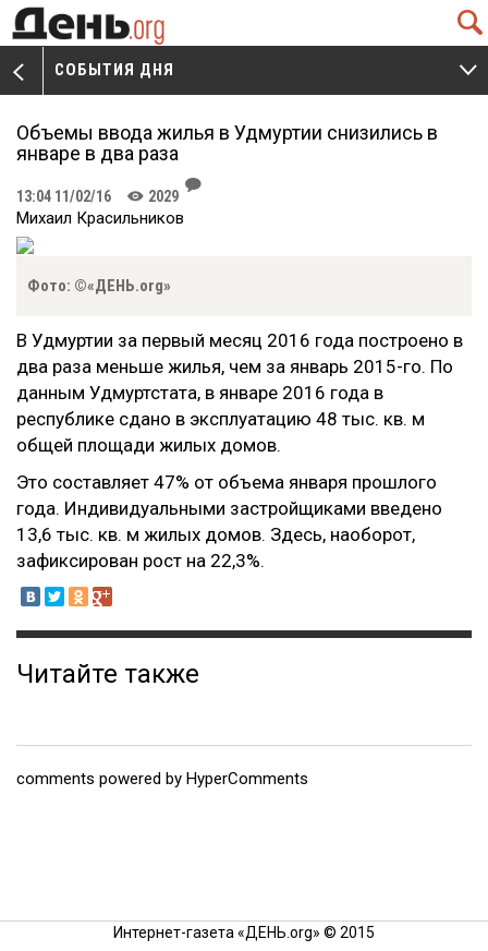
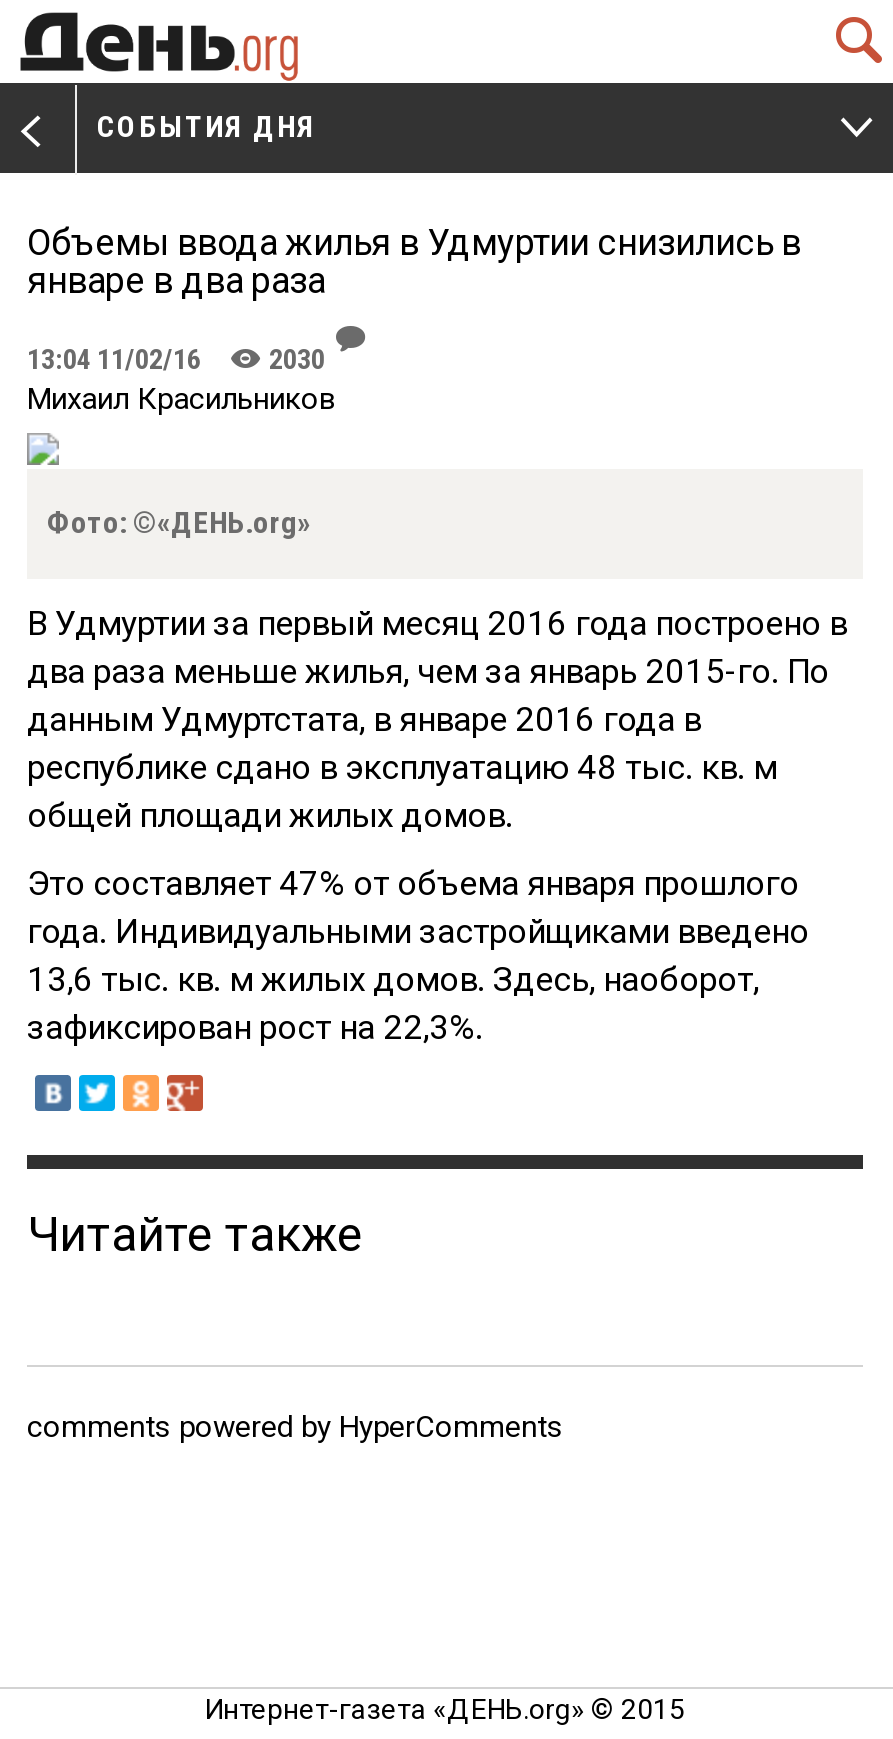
[16,188,179,205] 13:04 11/02/16 K 2029 -> [27,343,325,375] 13:04 11/02/16 K 2030

